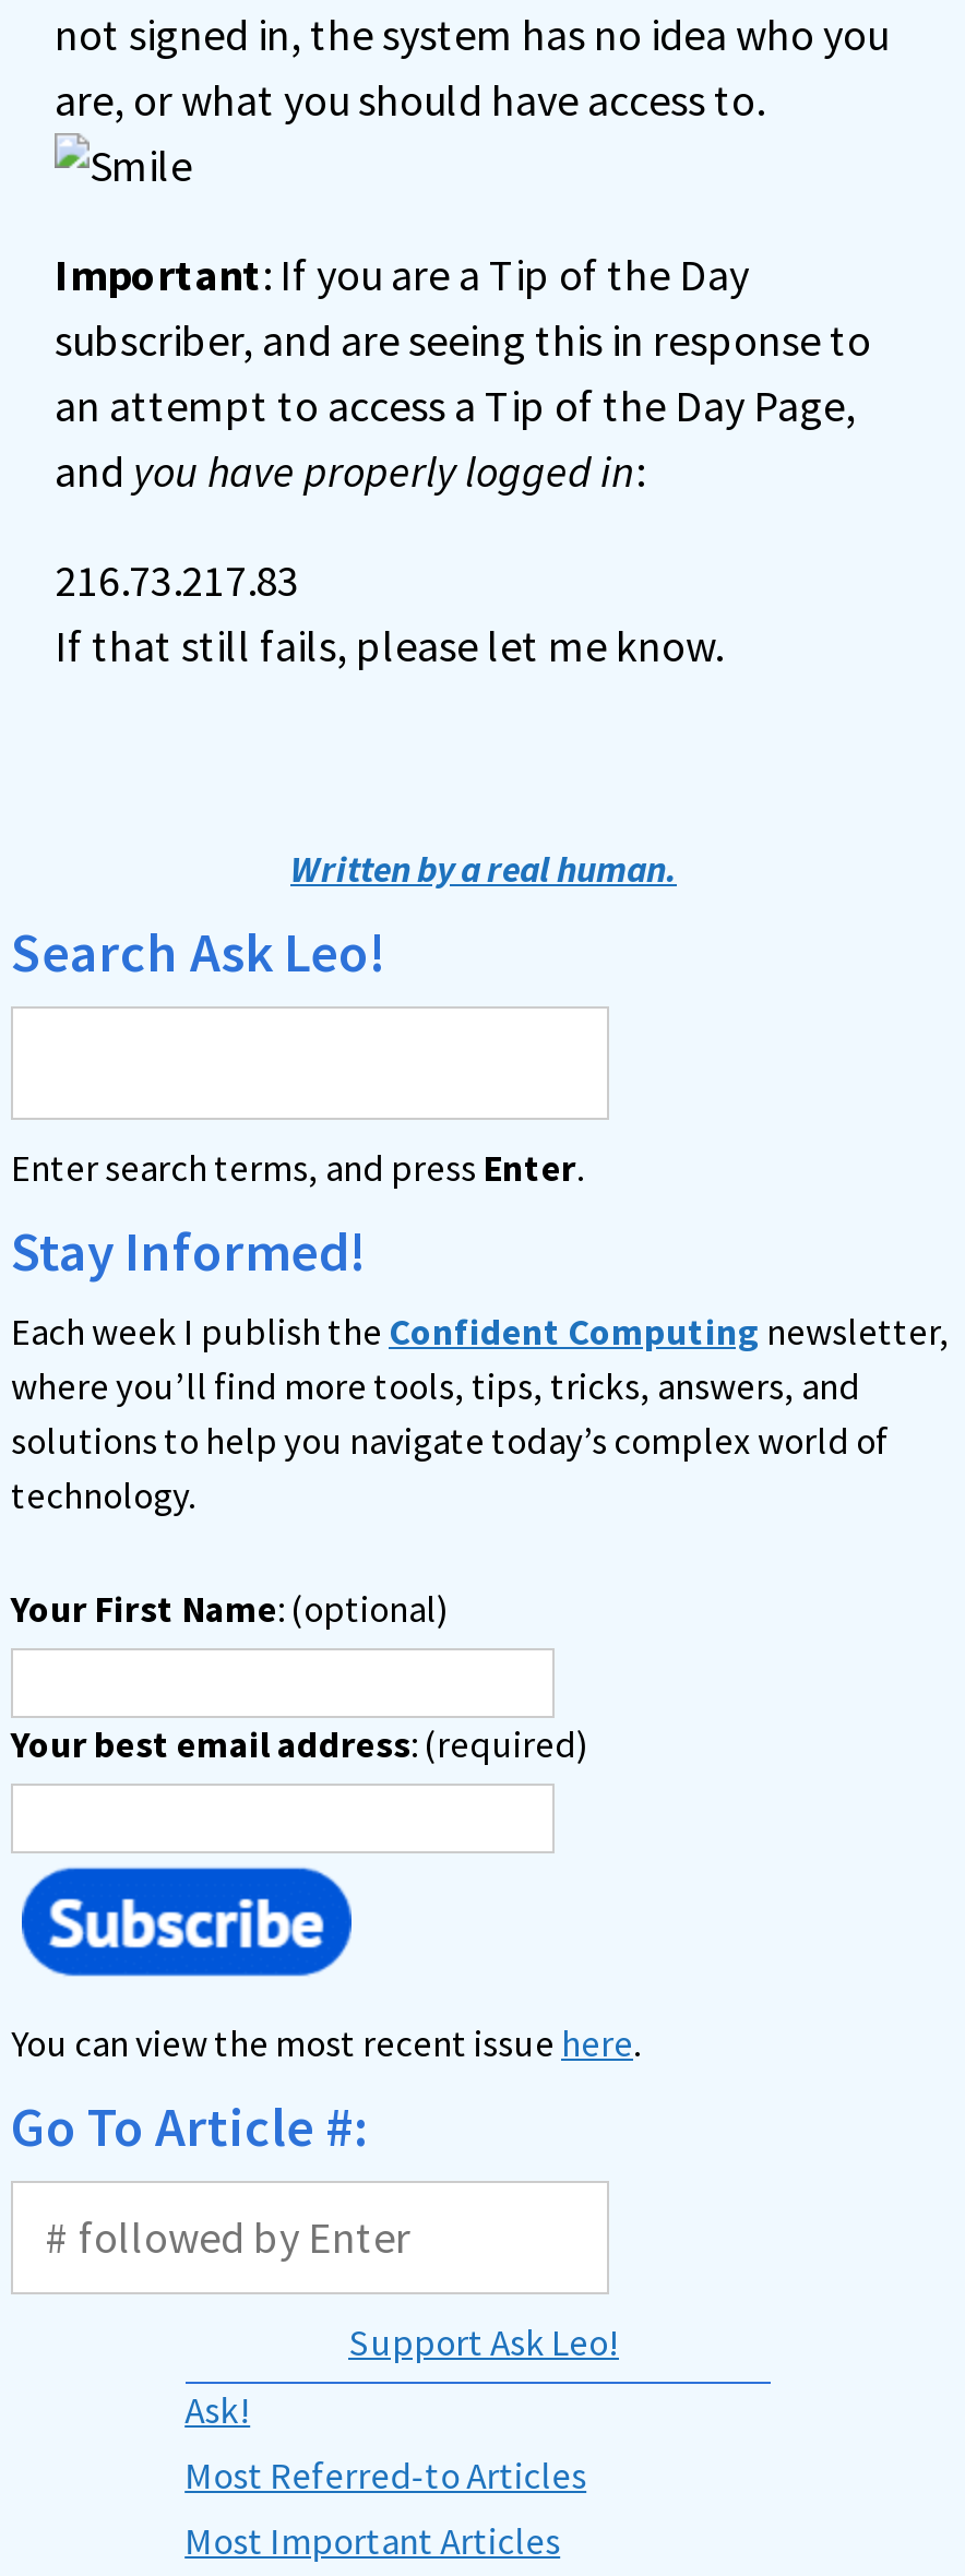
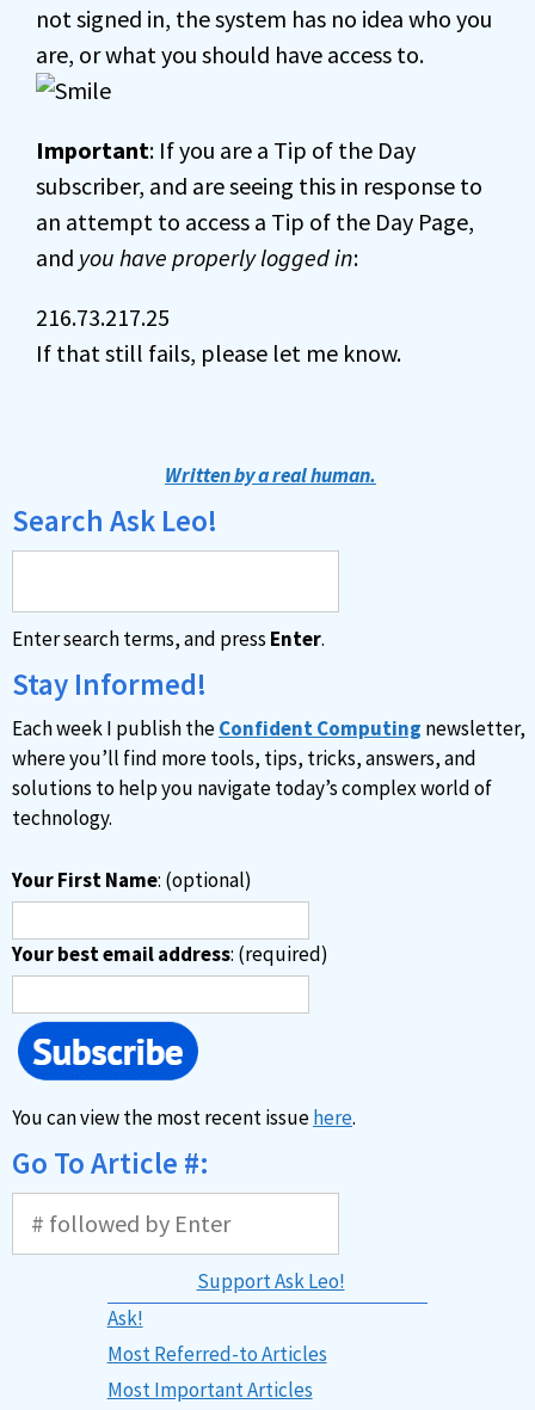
[55,552,299,607] 216.73.217.83 -> [36,302,170,332] 216.73.217.25

